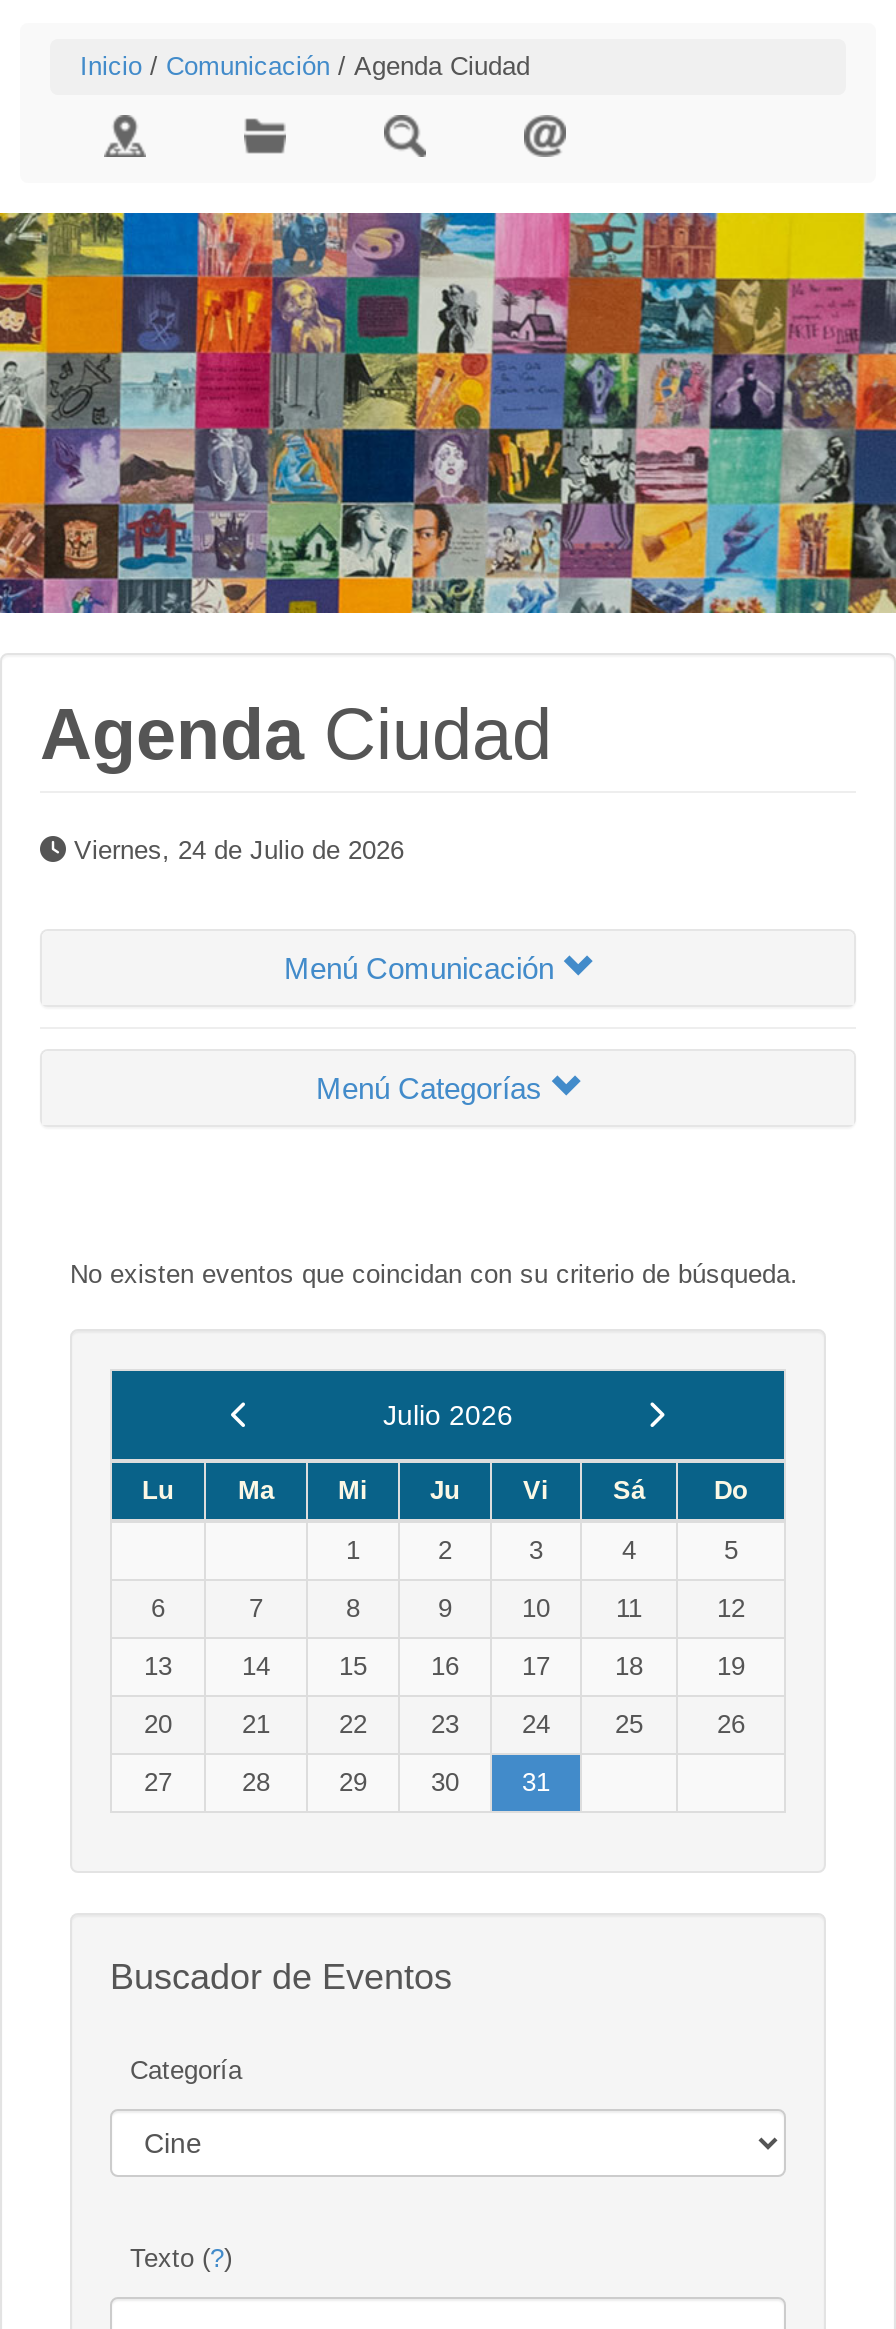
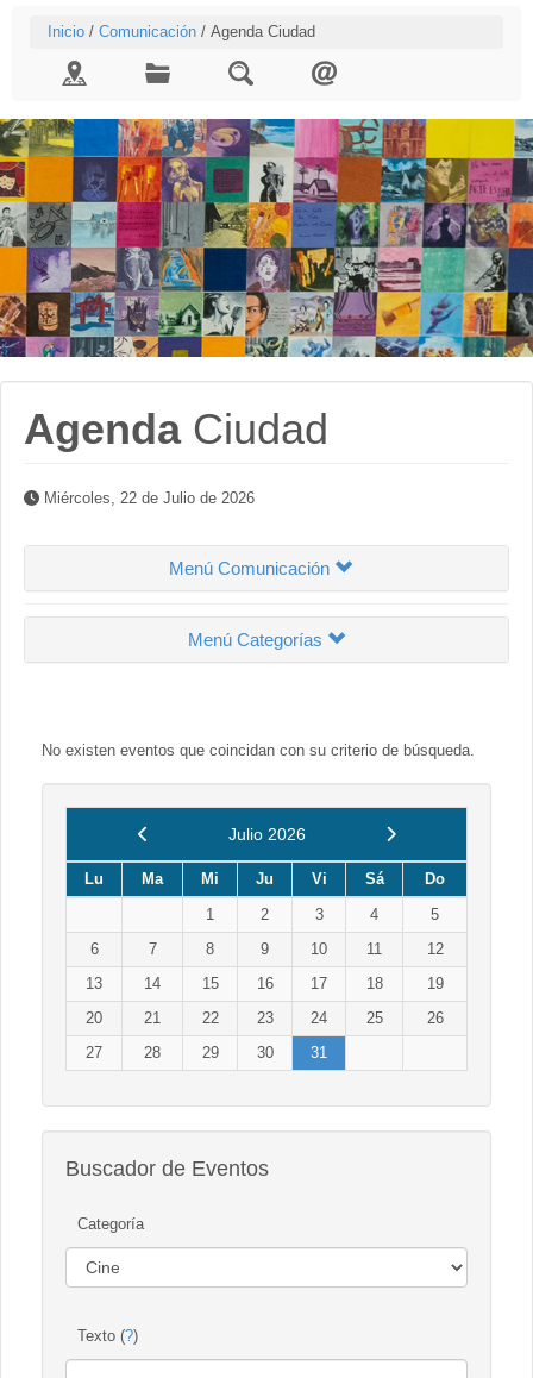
[66,835,404,865] Viernes, 24 de Julio de 2026 -> [39,489,255,507] Miércoles, 22 de Julio de 2026

